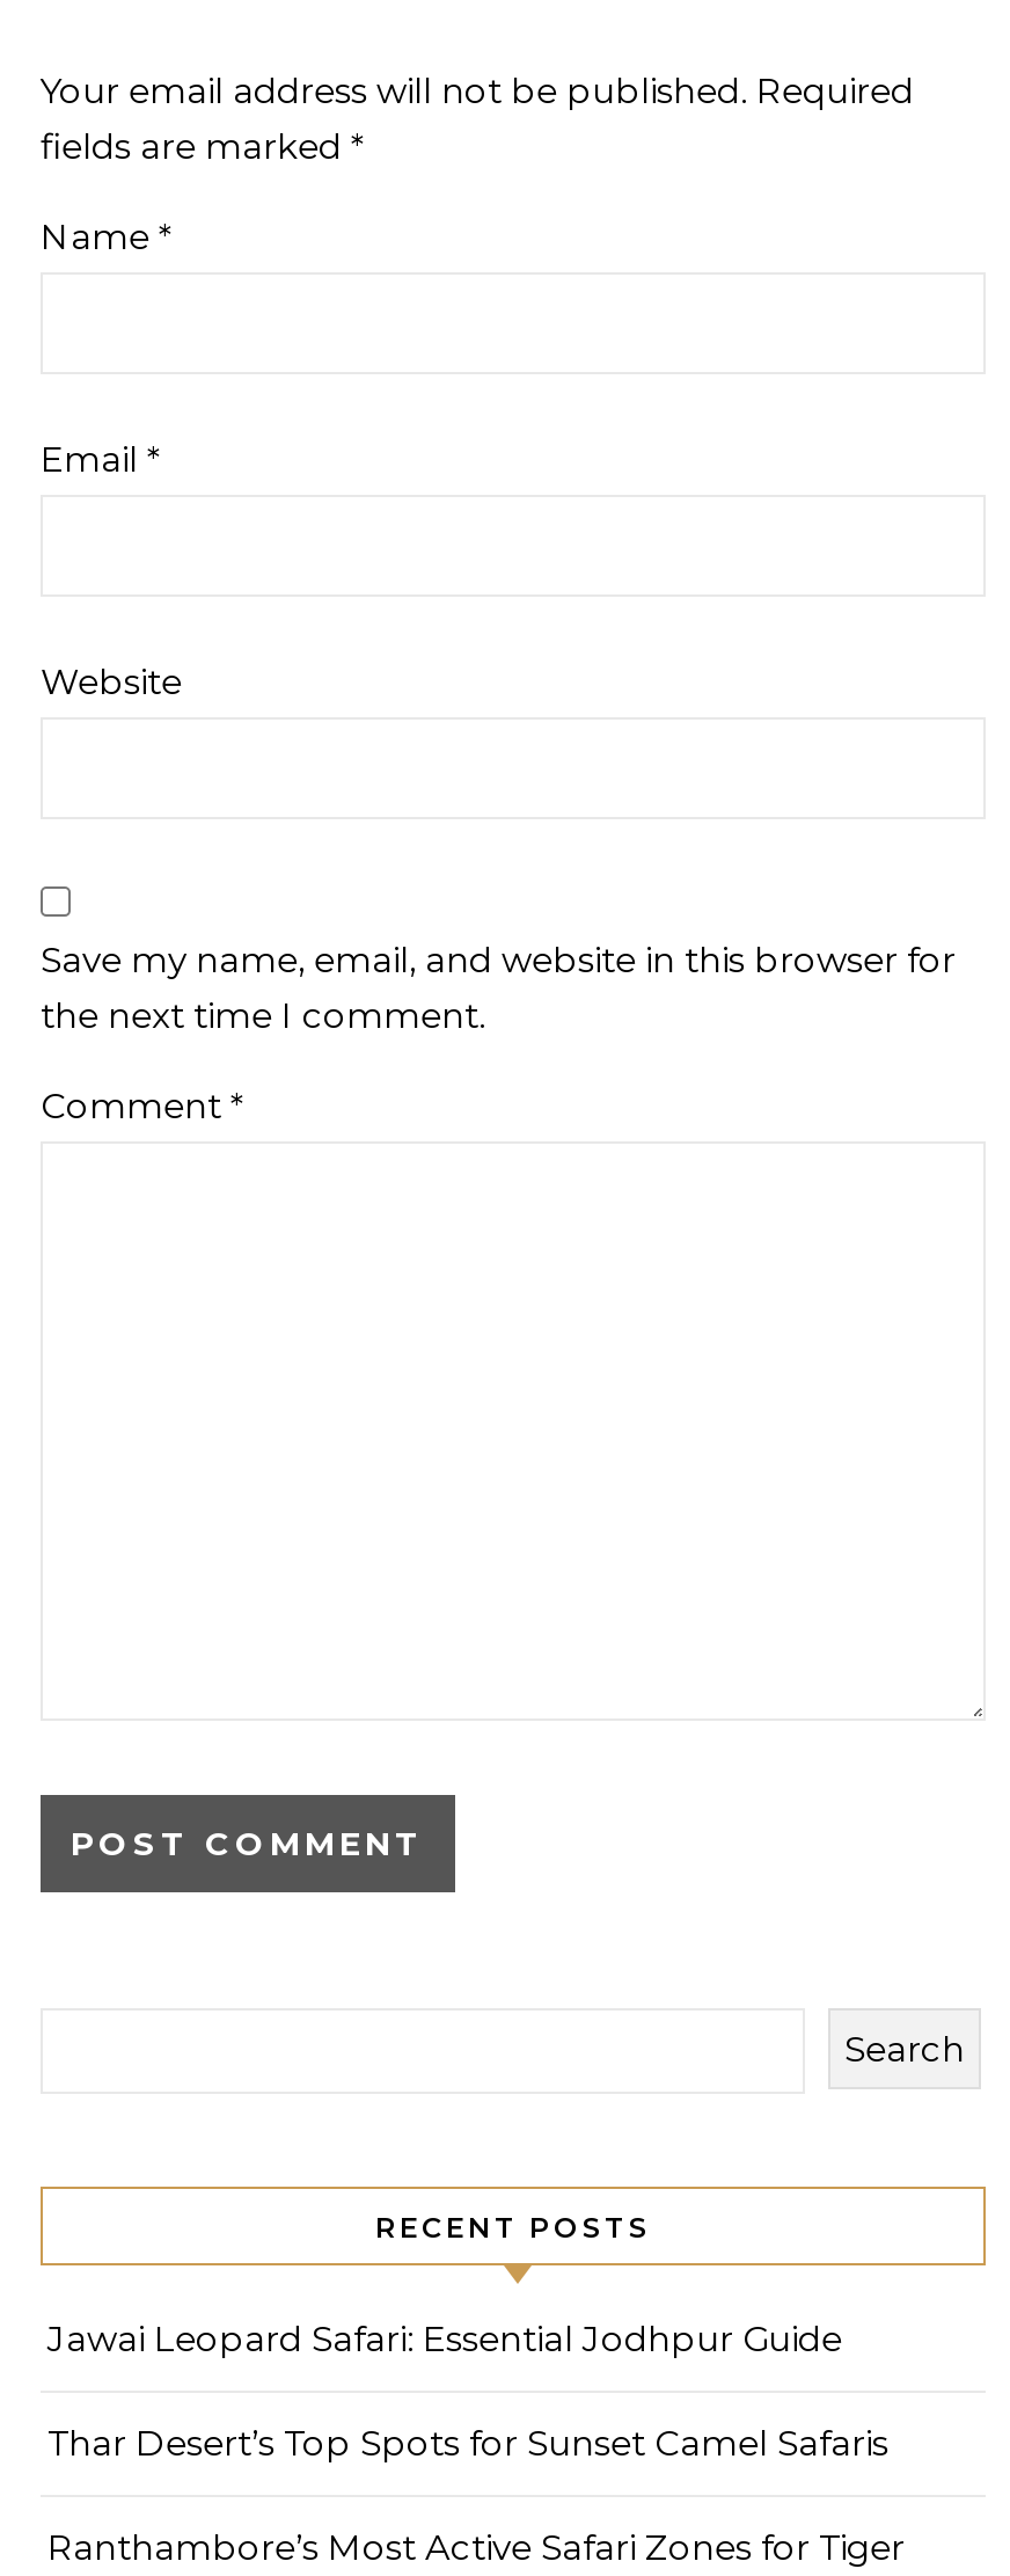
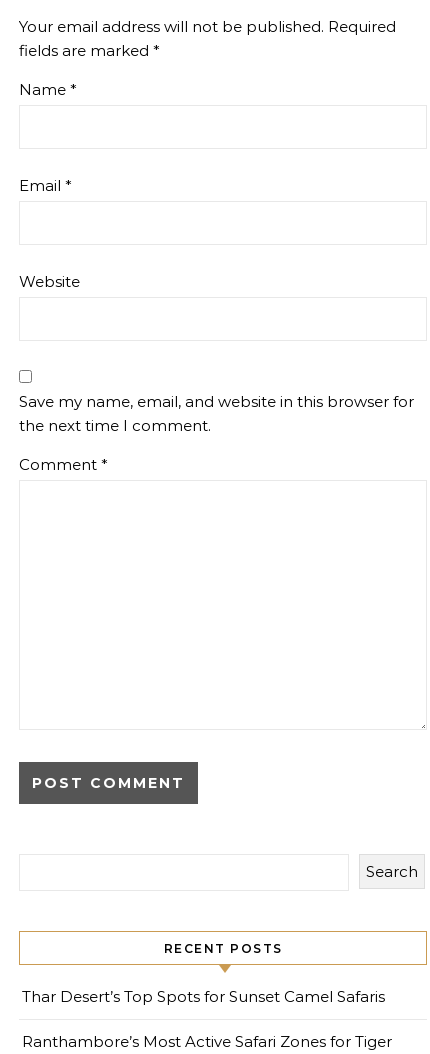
[47,2316,842,2360] Jawai Leopard Safari: Essential Jodhpur Guide -> none

